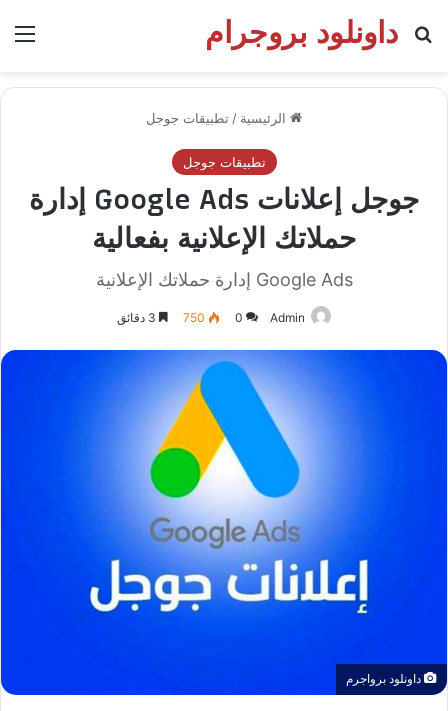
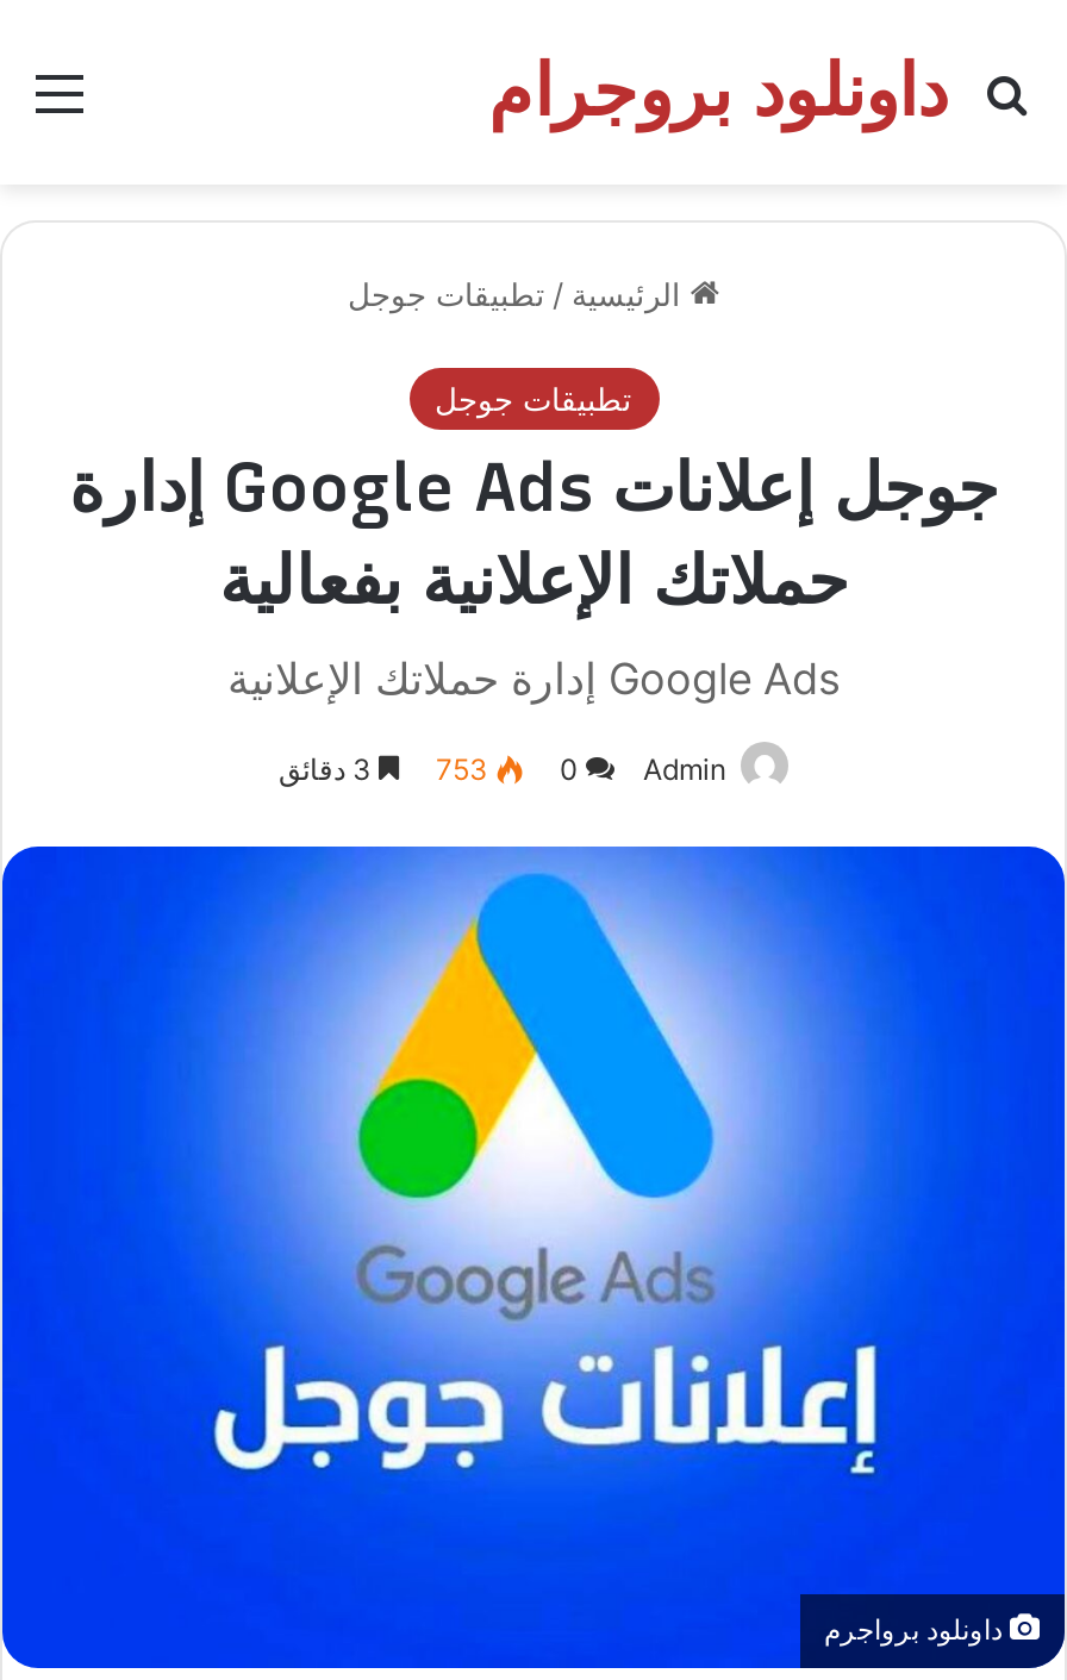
[183,310,205,325] 750 -> [436,751,488,787] 753

